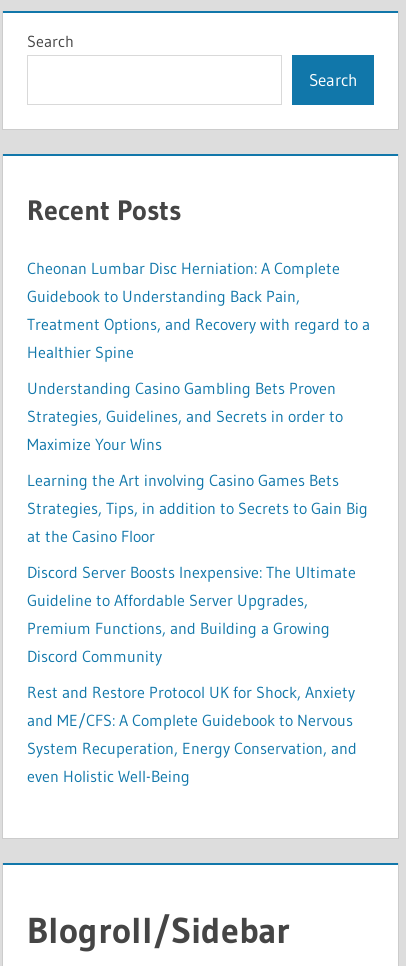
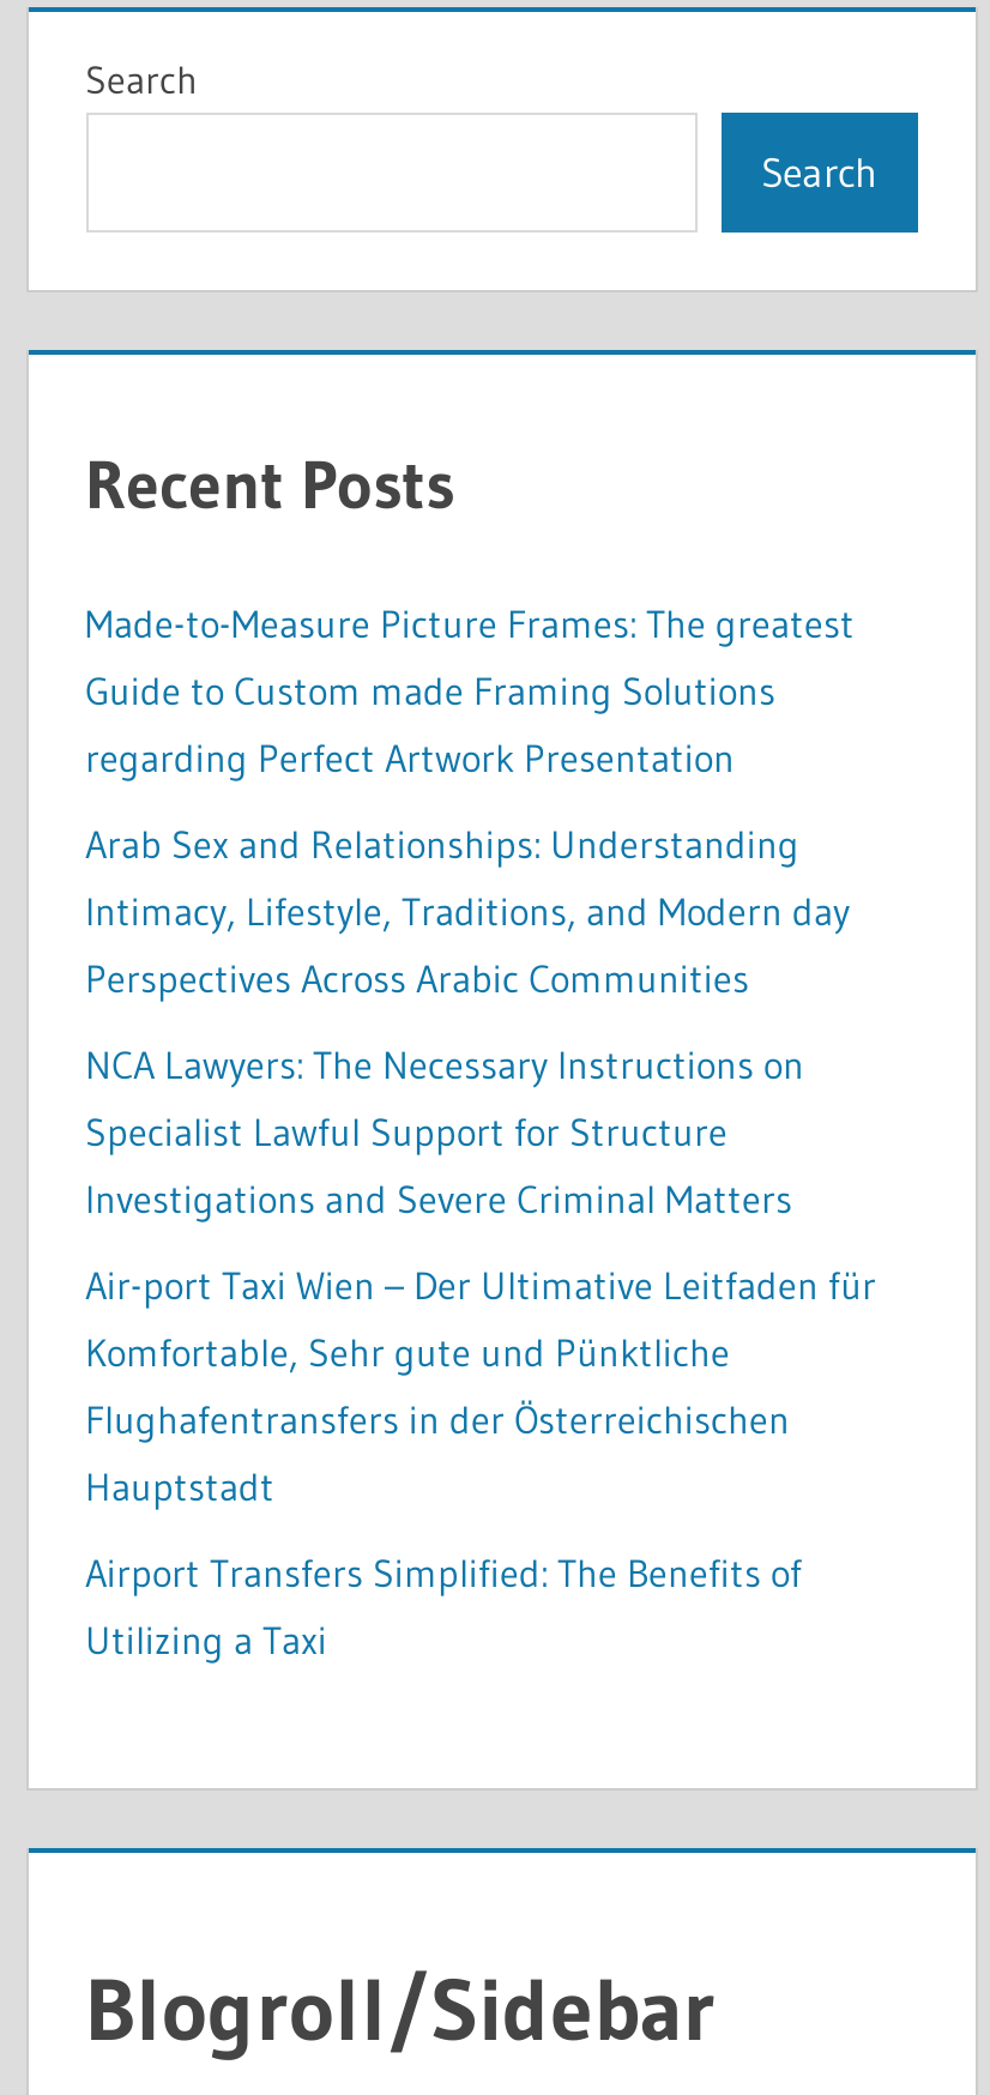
[26,257,369,361] Cheonan Lumbar Disc Herniation: A Complete | Guidebook to Understanding Back Pain, | Treatment Options, and Recovery with regard to a | Healthier Spine -> [85,598,855,780] Made-to-Measure Picture Frames: The greatest | Guide to Custom made Framing Solutions | regarding Perfect Artwork Presentation
[26,377,342,453] Understanding Casino Gambling Bets Proven | Strategies, Guidelines, and Secrets in order to | Maximize Your Wins -> [85,819,850,1001] Arab Sex and Relationships: Understanding | Intimacy, Lifestyle, Traditions, and Modern day | Perspectives Across Arabic Communities
[26,469,367,545] Learning the Art involving Casino Games Bets | Strategies, Tips, in addition to Secrets to Gain Big | at the Casino Floor -> [85,1039,804,1221] NCA Lawyers: The Necessary Instructions on | Specialist Lawful Support for Structure | Investigations and Severe Criminal Matters
[26,561,355,665] Discord Server Boosts Inexpensive: The Ultimate | Guideline to Affordable Server Upgrades, | Premium Functions, and Building a Growing | Discord Community -> [85,1260,876,1509] Air-port Taxi Wien – Der Ultimative Leitfaden für | Komfortable, Sehr gute und Pünktliche | Flughafentransfers in der Österreichischen | Hauptstadt
[26,681,356,785] Rest and Restore Protocol UK for Shock, Anxiety | and ME/CFS: A Complete Guidebook to Nervous | System Recuperation, Energy Conservation, and | even Holistic Well-Being -> [85,1547,802,1662] Airport Transfers Simplified: The Benefits of | Utilizing a Taxi

